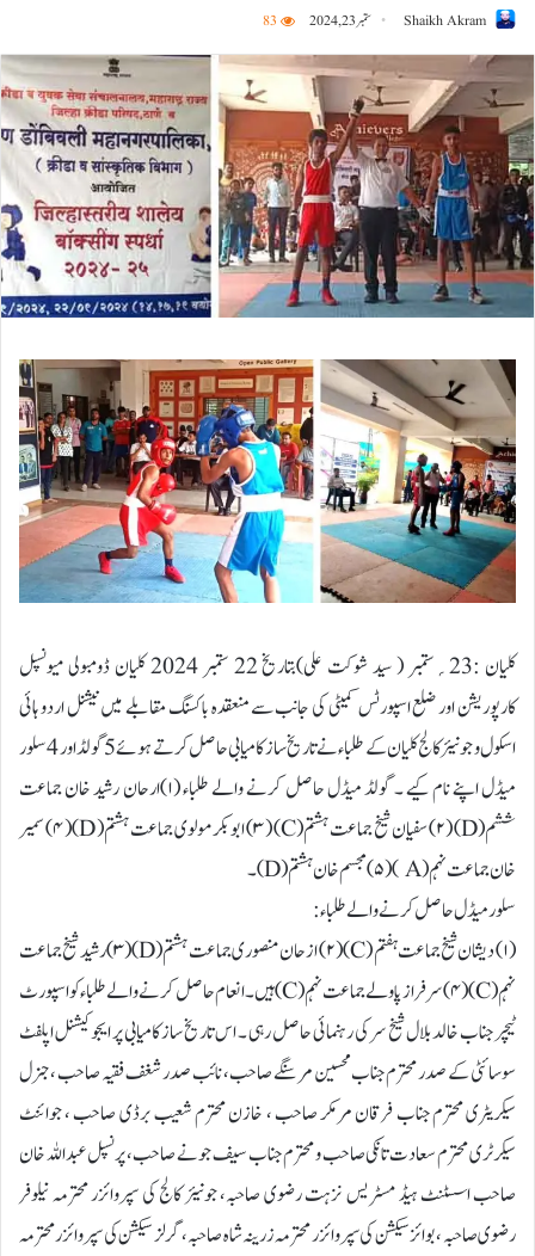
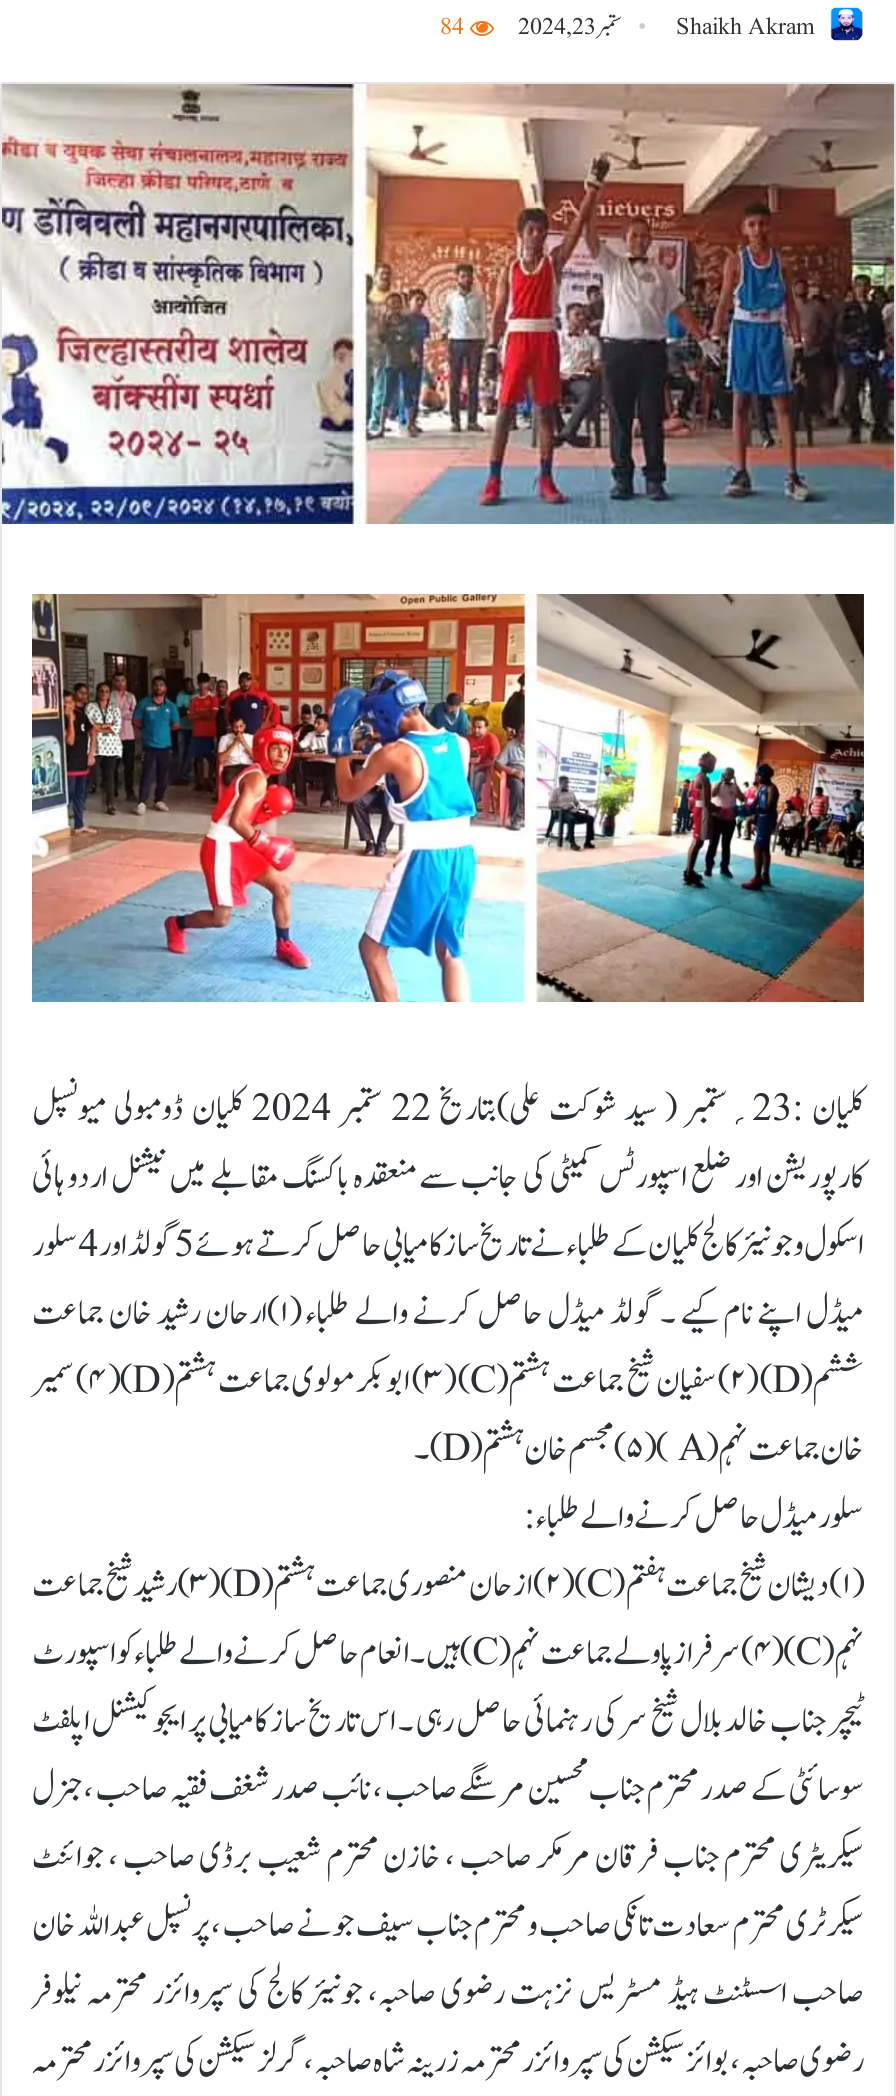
[263,11,277,31] 83 -> [440,10,464,44] 84

